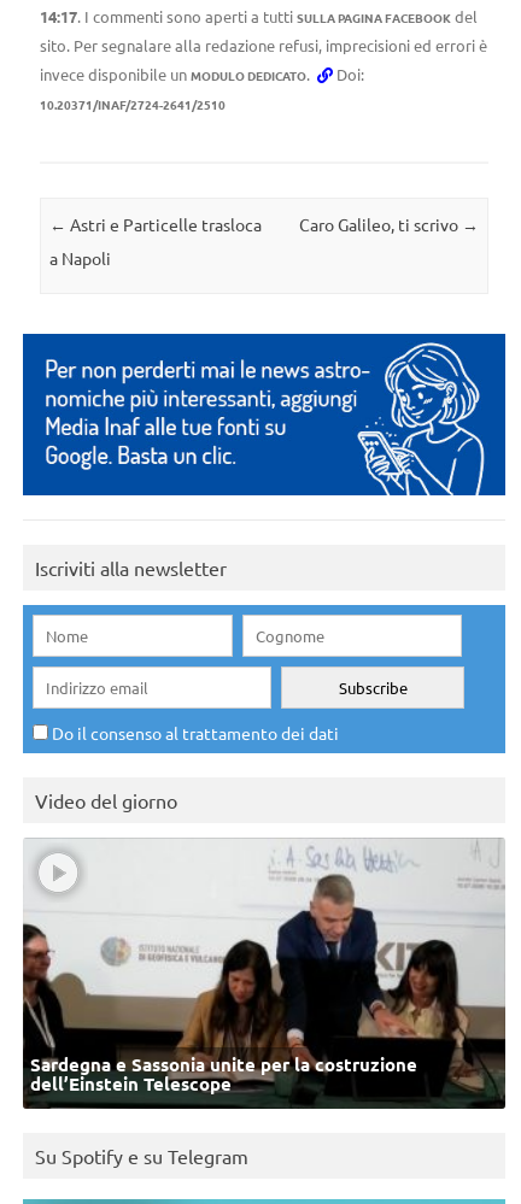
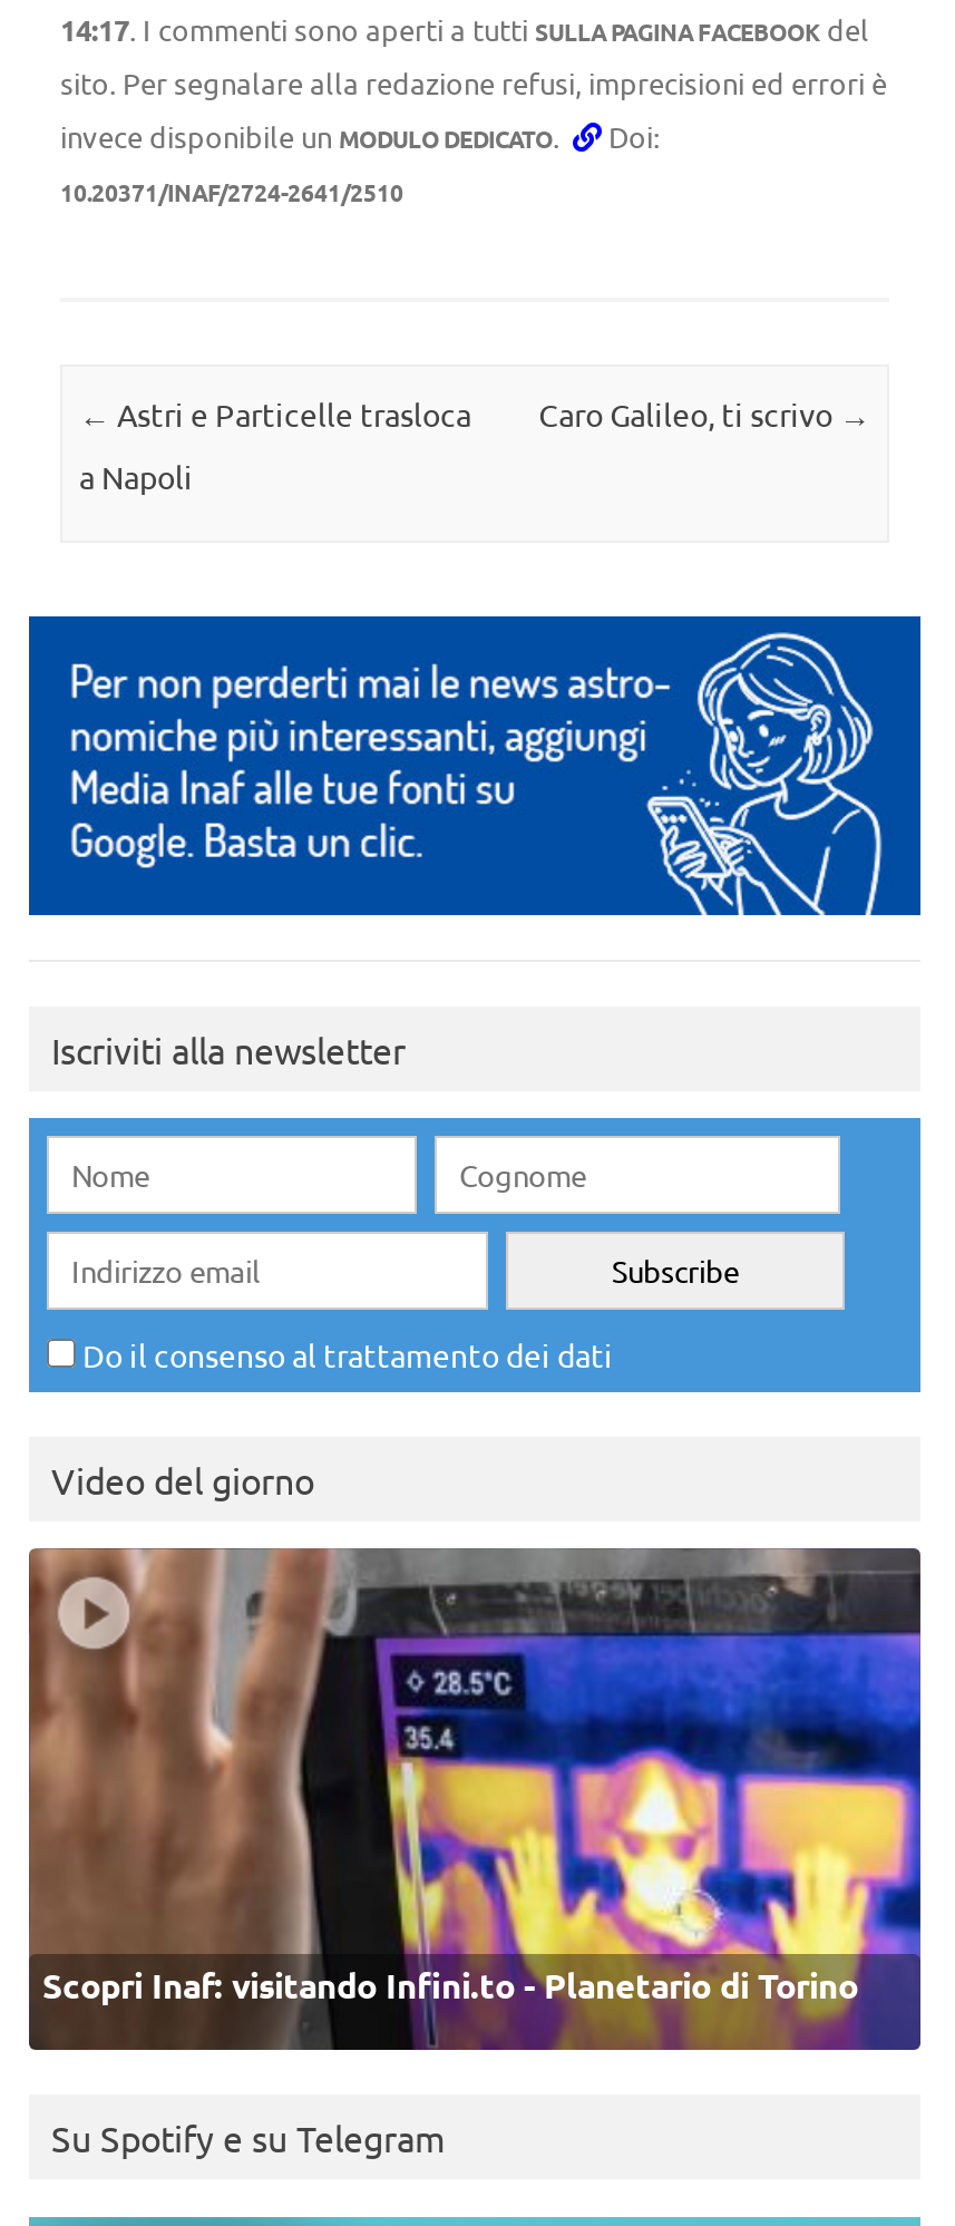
[22,839,507,1110] [image] | Sardegna e Sassonia unite per la costruzione | dell’Einstein Telescope -> [27,1548,923,2052] [image] | Scopri Inaf: visitando Infini.to - Planetario di Torino

